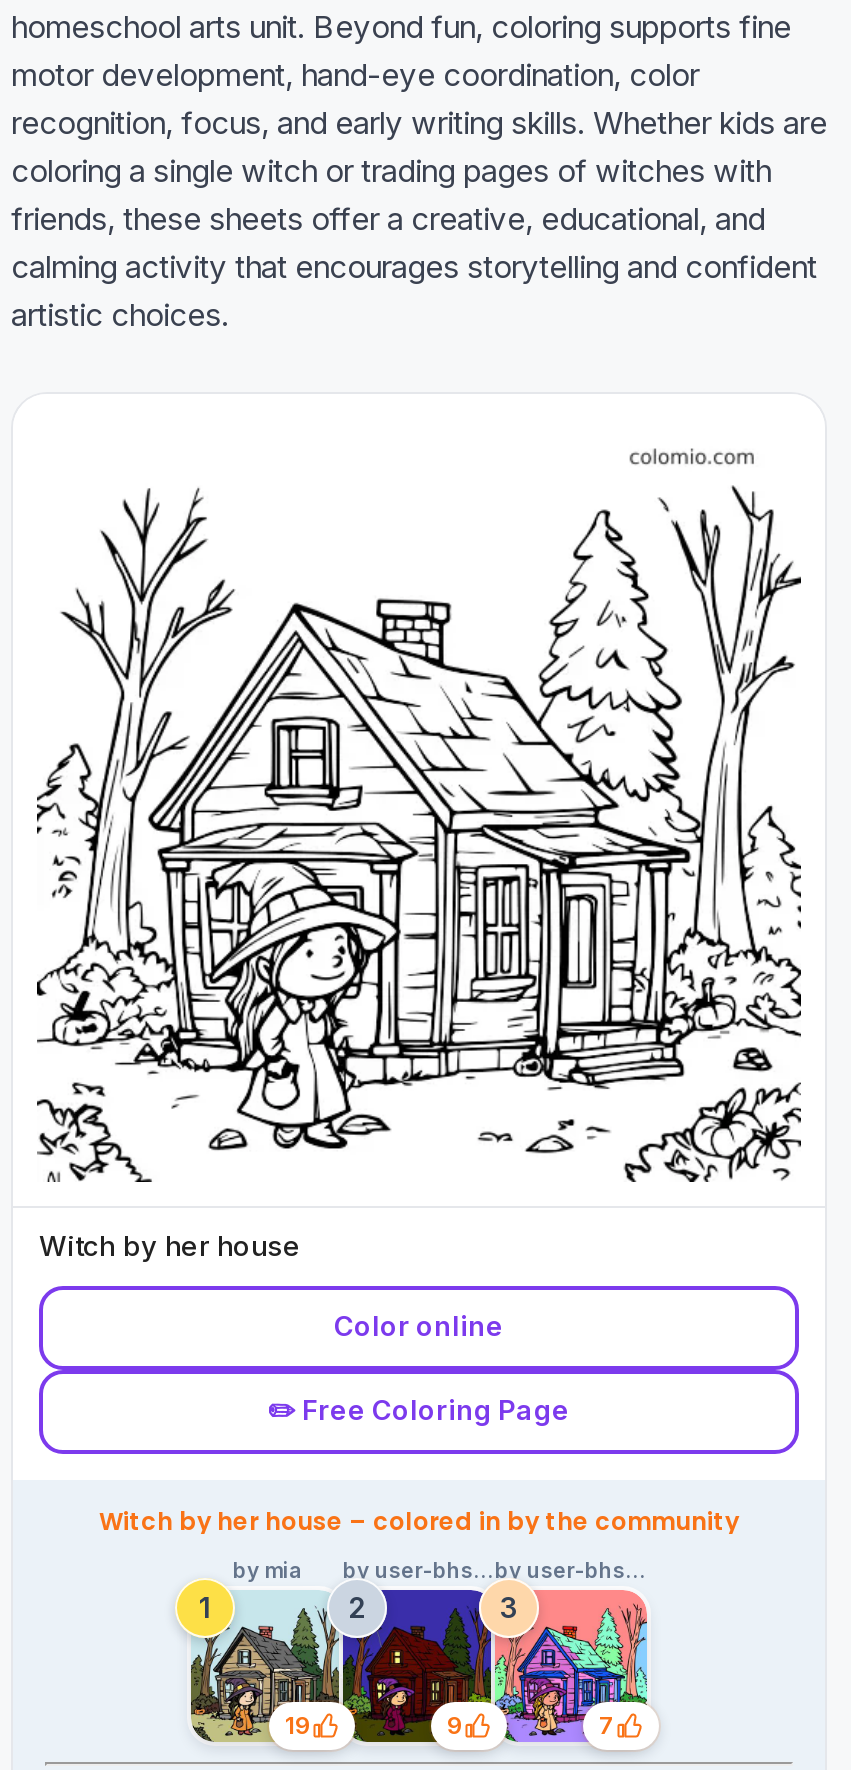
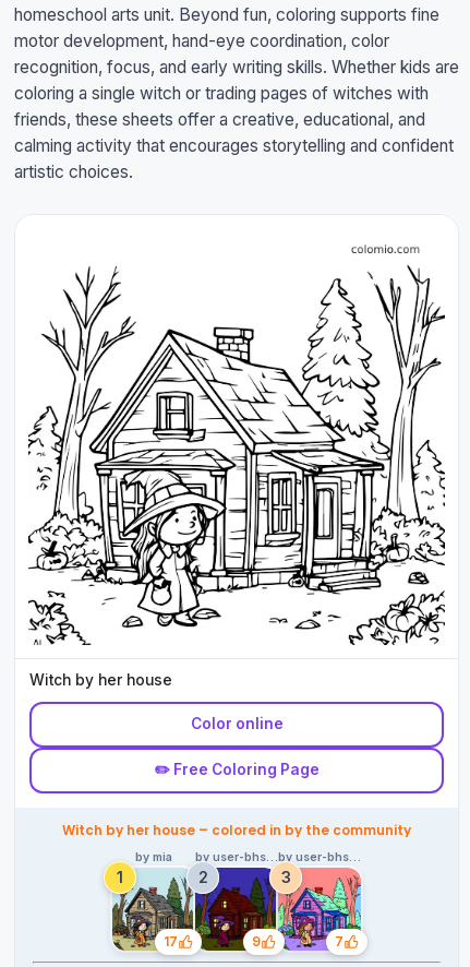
[285,1709,311,1739] 19 -> [164,933,178,949] 17

